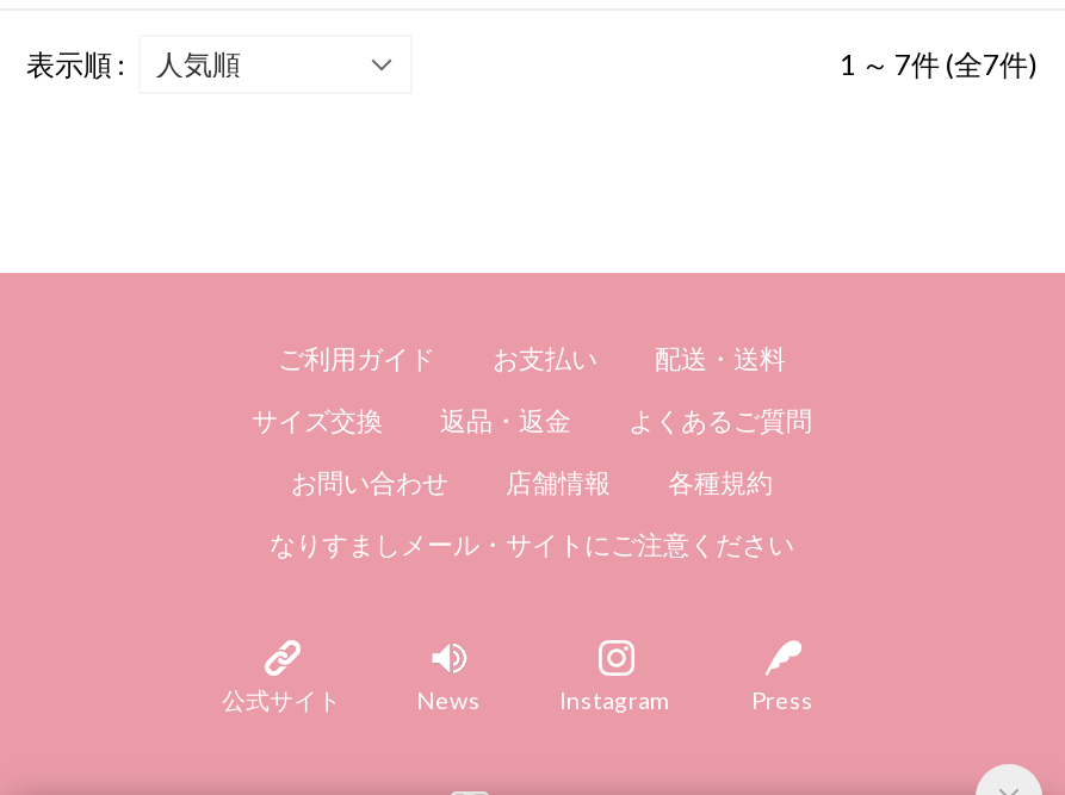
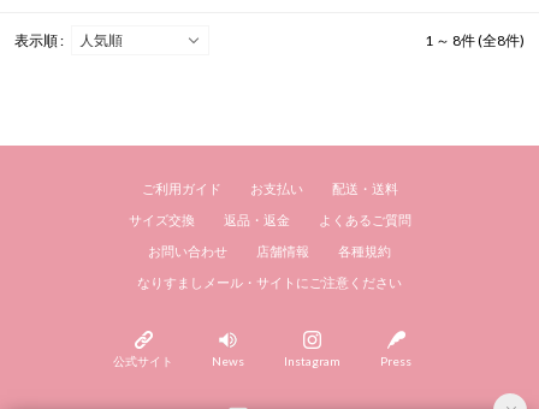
[840,46,1038,82] 1 ～ 7件 (全7件) -> [425,31,525,49] 1 ～ 8件 (全8件)

